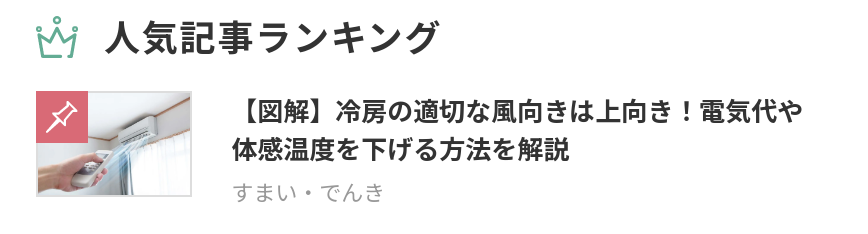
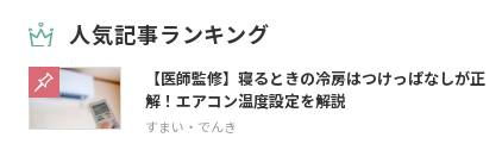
[38,91,803,197] [image] | 【図解】冷房の適切な風向きは上向き！電気代や -> [30,67,485,130] [image] | 【医師監修】寝るときの冷房はつけっぱなしが正
[231,129,569,167] 体感温度を下げる方法を解説 -> [145,90,346,112] 解！エアコン温度設定を解説

